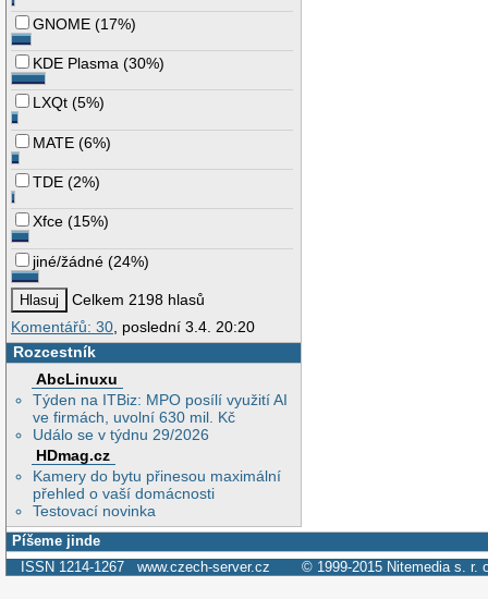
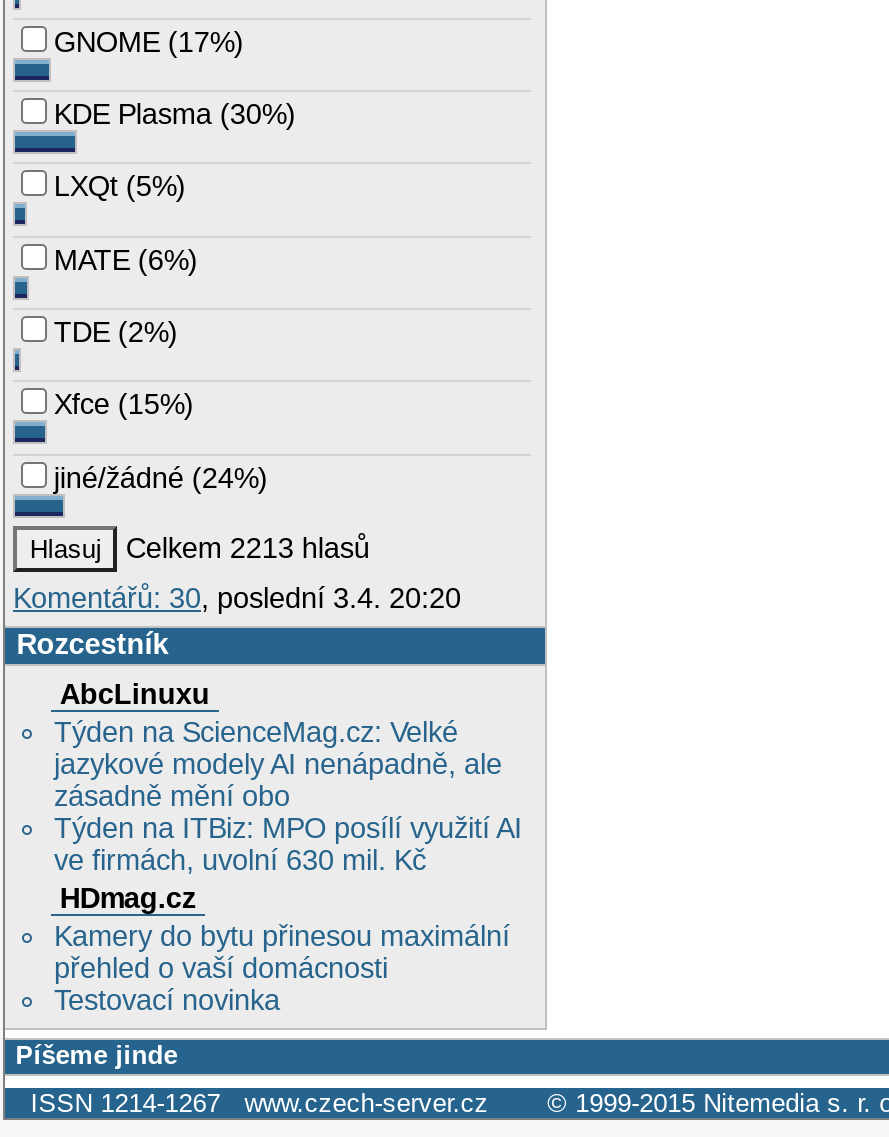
[68,291,205,308] Celkem 2198 hlasů -> [118,532,370,564] Celkem 2213 hlasů
none -> [54,716,502,812] Týden na ScienceMag.cz: Velké | jazykové modely AI nenápadně, ale | zásadně mění obo
moved [33,391,288,426] -> [54,812,522,876]: Týden na ITBiz: MPO posílí využití AI | ve firmách, uvolní 630 mil. Kč
[33,426,210,443] Událo se v týdnu 29/2026 -> none

